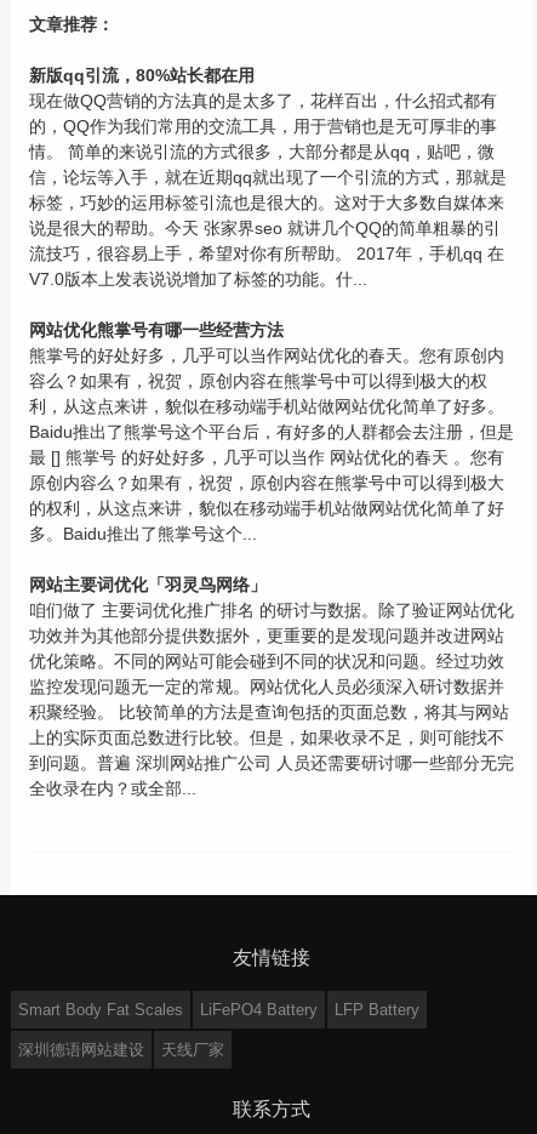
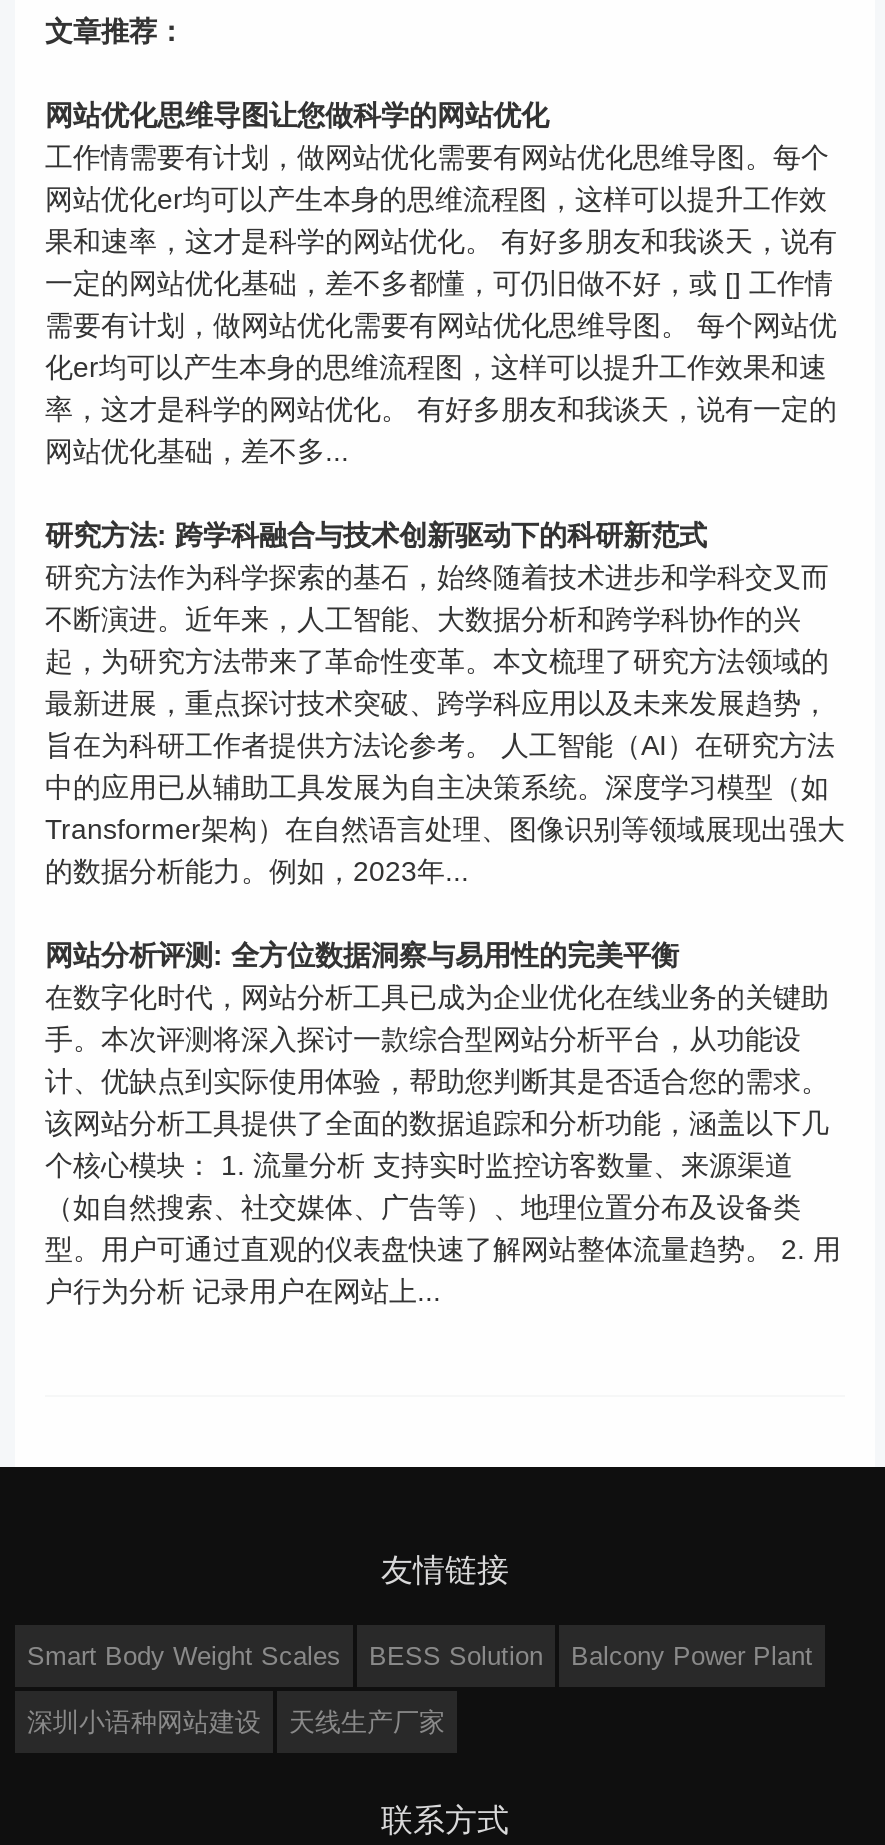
[29,65,507,289] 新版qq引流，80%站长都在用 | 现在做QQ营销的方法真的是太多了，花样百出，什么招式都有 | 的，QQ作为我们常用的交流工具，用于营销也是无可厚非的事 | 情。 简单的来说引流的方式很多，大部分都是从qq，贴吧，微 | 信，论坛等入手，就在近期qq就出现了一个引流的方式，那就是 | 标签，巧妙的运用标签引流也是很大的。这对于大多数自媒体来 | 说是很大的帮助。今天 张家界seo 就讲几个QQ的简单粗暴的引 | 流技巧，很容易上手，希望对你有所帮助。 2017年，手机qq 在 | V7.0版本上发表说说增加了标签的功能。什... -> [45,99,837,467] 网站优化思维导图让您做科学的网站优化 | 工作情需要有计划，做网站优化需要有网站优化思维导图。每个 | 网站优化er均可以产生本身的思维流程图，这样可以提升工作效 | 果和速率，这才是科学的网站优化。 有好多朋友和我谈天，说有 | 一定的网站优化基础，差不多都懂，可仍旧做不好，或 [] 工作情 | 需要有计划，做网站优化需要有网站优化思维导图。 每个网站优 | 化er均可以产生本身的思维流程图，这样可以提升工作效果和速 | 率，这才是科学的网站优化。 有好多朋友和我谈天，说有一定的 | 网站优化基础，差不多...
[29,320,514,543] 网站优化熊掌号有哪一些经营方法 | 熊掌号的好处好多，几乎可以当作网站优化的春天。您有原创内 | 容么？如果有，祝贺，原创内容在熊掌号中可以得到极大的权 | 利，从这点来讲，貌似在移动端手机站做网站优化简单了好多。 | Baidu推出了熊掌号这个平台后，有好多的人群都会去注册，但是 | 最 [] 熊掌号 的好处好多，几乎可以当作 网站优化的春天 。您有 | 原创内容么？如果有，祝贺，原创内容在熊掌号中可以得到极大 | 的权利，从这点来讲，貌似在移动端手机站做网站优化简单了好 | 多。Baidu推出了熊掌号这个... -> [45,519,845,887] 研究方法: 跨学科融合与技术创新驱动下的科研新范式 | 研究方法作为科学探索的基石，始终随着技术进步和学科交叉而 | 不断演进。近年来，人工智能、大数据分析和跨学科协作的兴 | 起，为研究方法带来了革命性变革。本文梳理了研究方法领域的 | 最新进展，重点探讨技术突破、跨学科应用以及未来发展趋势， | 旨在为科研工作者提供方法论参考。 人工智能（AI）在研究方法 | 中的应用已从辅助工具发展为自主决策系统。深度学习模型（如 | Transformer架构）在自然语言处理、图像识别等领域展现出强大 | 的数据分析能力。例如，2023年...
[29,575,514,798] 网站主要词优化「羽灵鸟网络」 | 咱们做了 主要词优化推广排名 的研讨与数据。除了验证网站优化 | 功效并为其他部分提供数据外，更重要的是发现问题并改进网站 | 优化策略。不同的网站可能会碰到不同的状况和问题。经过功效 | 监控发现问题无一定的常规。网站优化人员必须深入研讨数据并 | 积聚经验。 比较简单的方法是查询包括的页面总数，将其与网站 | 上的实际页面总数进行比较。但是，如果收录不足，则可能找不 | 到问题。普遍 深圳网站推广公司 人员还需要研讨哪一些部分无完 | 全收录在内？或全部... -> [45,939,841,1307] 网站分析评测: 全方位数据洞察与易用性的完美平衡 | 在数字化时代，网站分析工具已成为企业优化在线业务的关键助 | 手。本次评测将深入探讨一款综合型网站分析平台，从功能设 | 计、优缺点到实际使用体验，帮助您判断其是否适合您的需求。 | 该网站分析工具提供了全面的数据追踪和分析功能，涵盖以下几 | 个核心模块： 1. 流量分析 支持实时监控访客数量、来源渠道 | （如自然搜索、社交媒体、广告等）、地理位置分布及设备类 | 型。用户可通过直观的仪表盘快速了解网站整体流量趋势。 2. 用 | 户行为分析 记录用户在网站上...
[18,1001,419,1019] Smart Body Fat Scales | LiFePO4 Battery | LFP Battery -> [27,1641,813,1671] Smart Body Weight Scales | BESS Solution | Balcony Power Plant
[18,1041,224,1059] 深圳德语网站建设 | 天线厂家 -> [27,1707,445,1737] 深圳小语种网站建设 | 天线生产厂家

